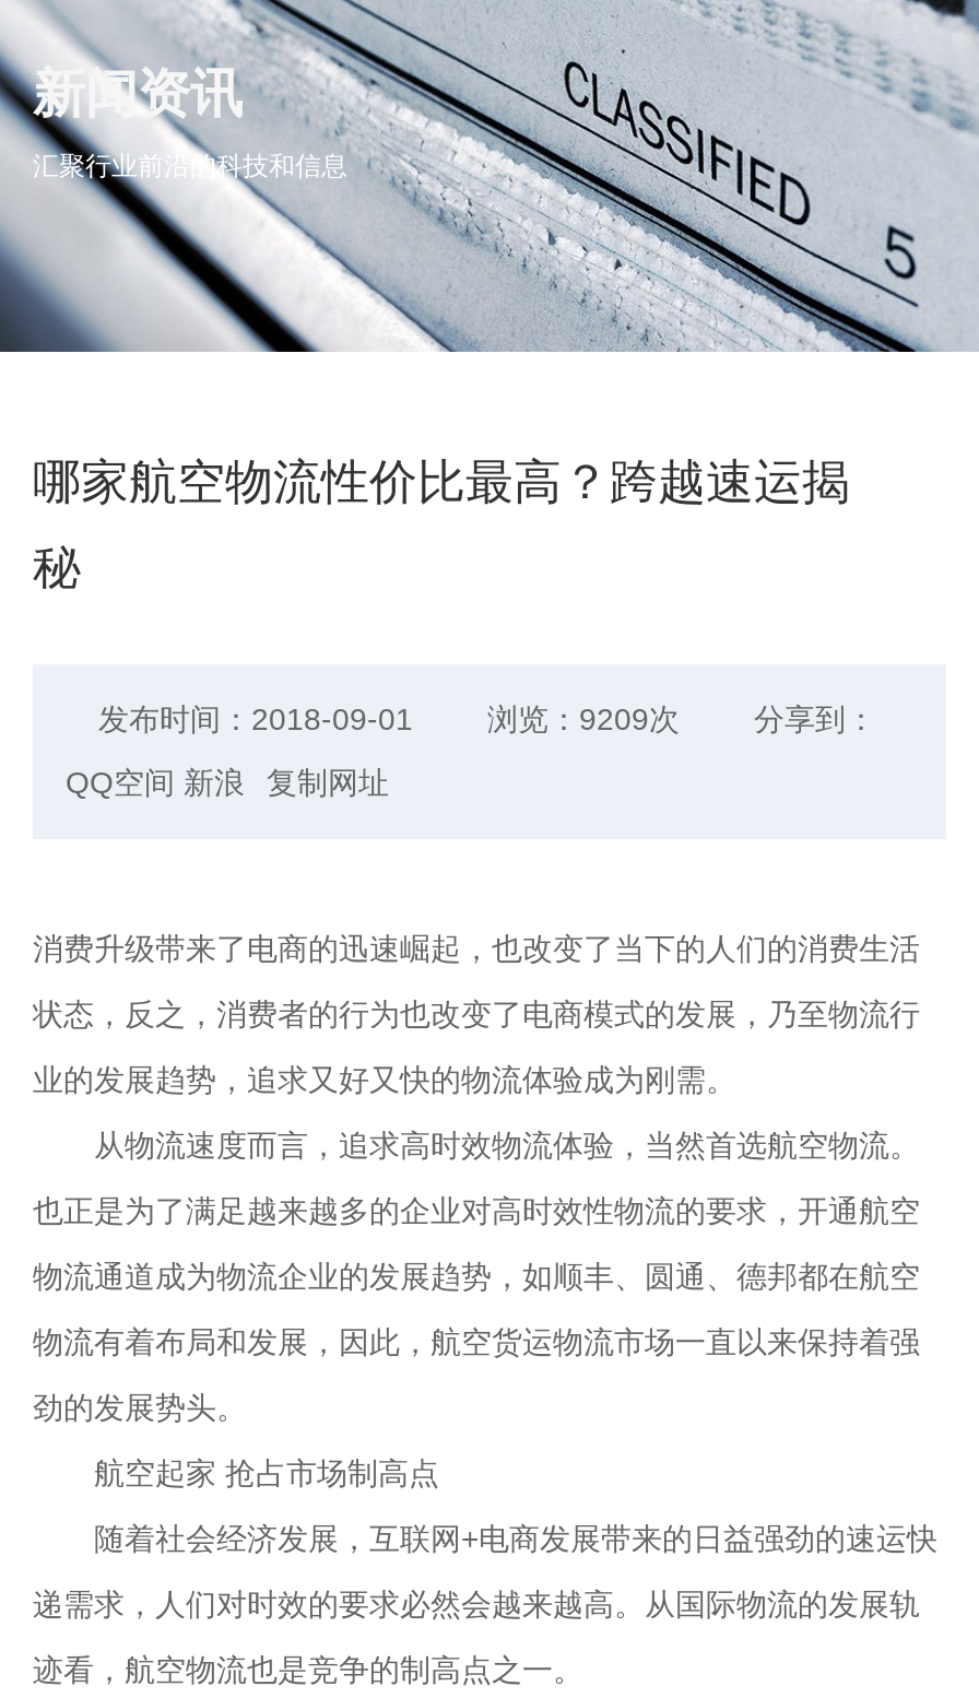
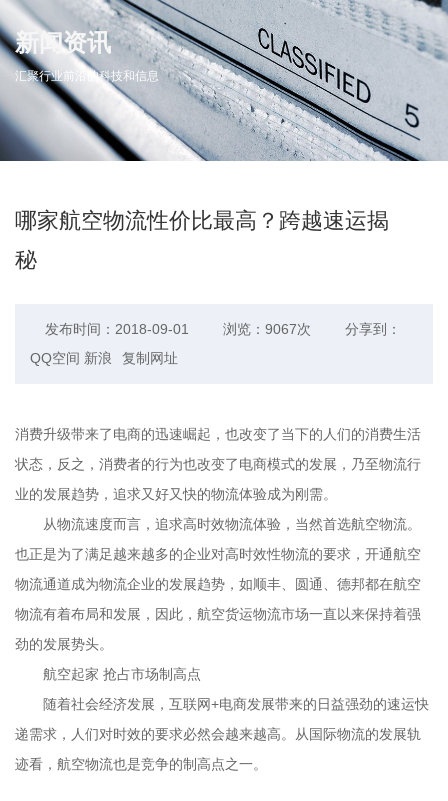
[487,701,680,736] 浏览：9209次 -> [223,321,311,337] 浏览：9067次

